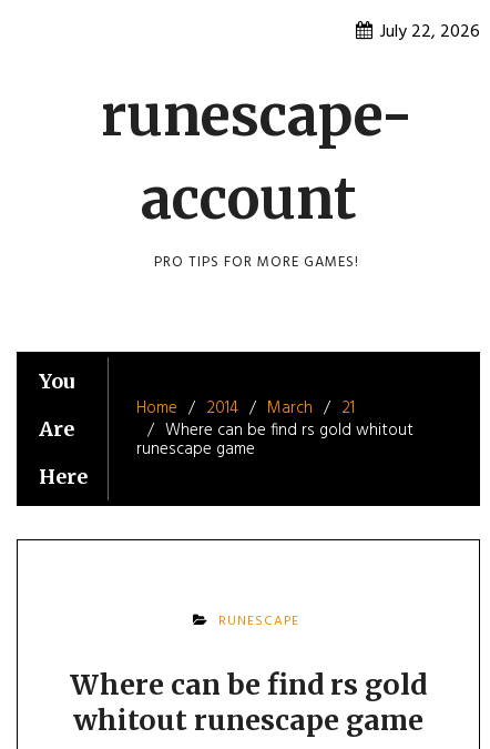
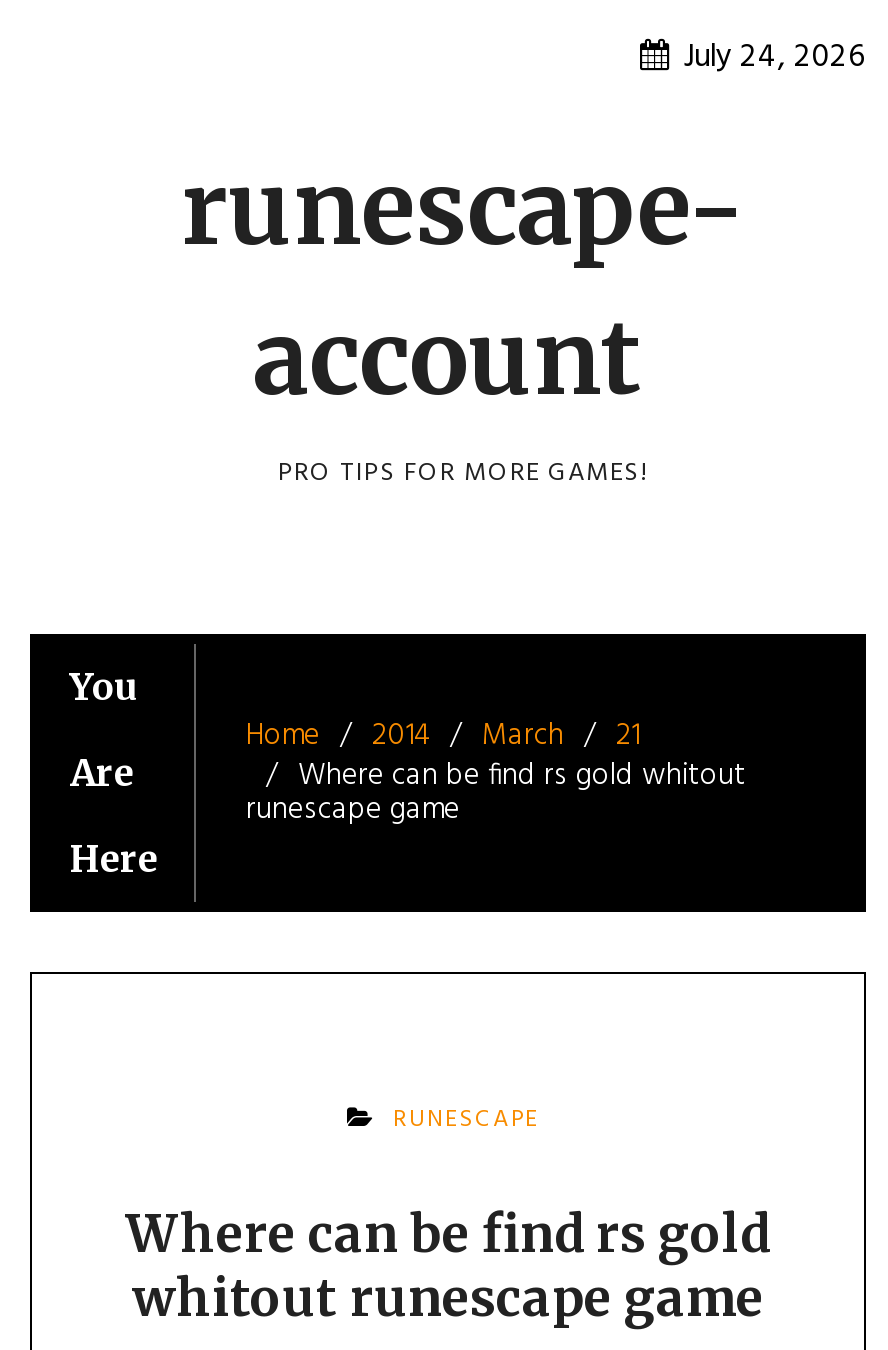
[380,18,480,47] July 22, 2026 -> [684,32,866,84] July 24, 2026

